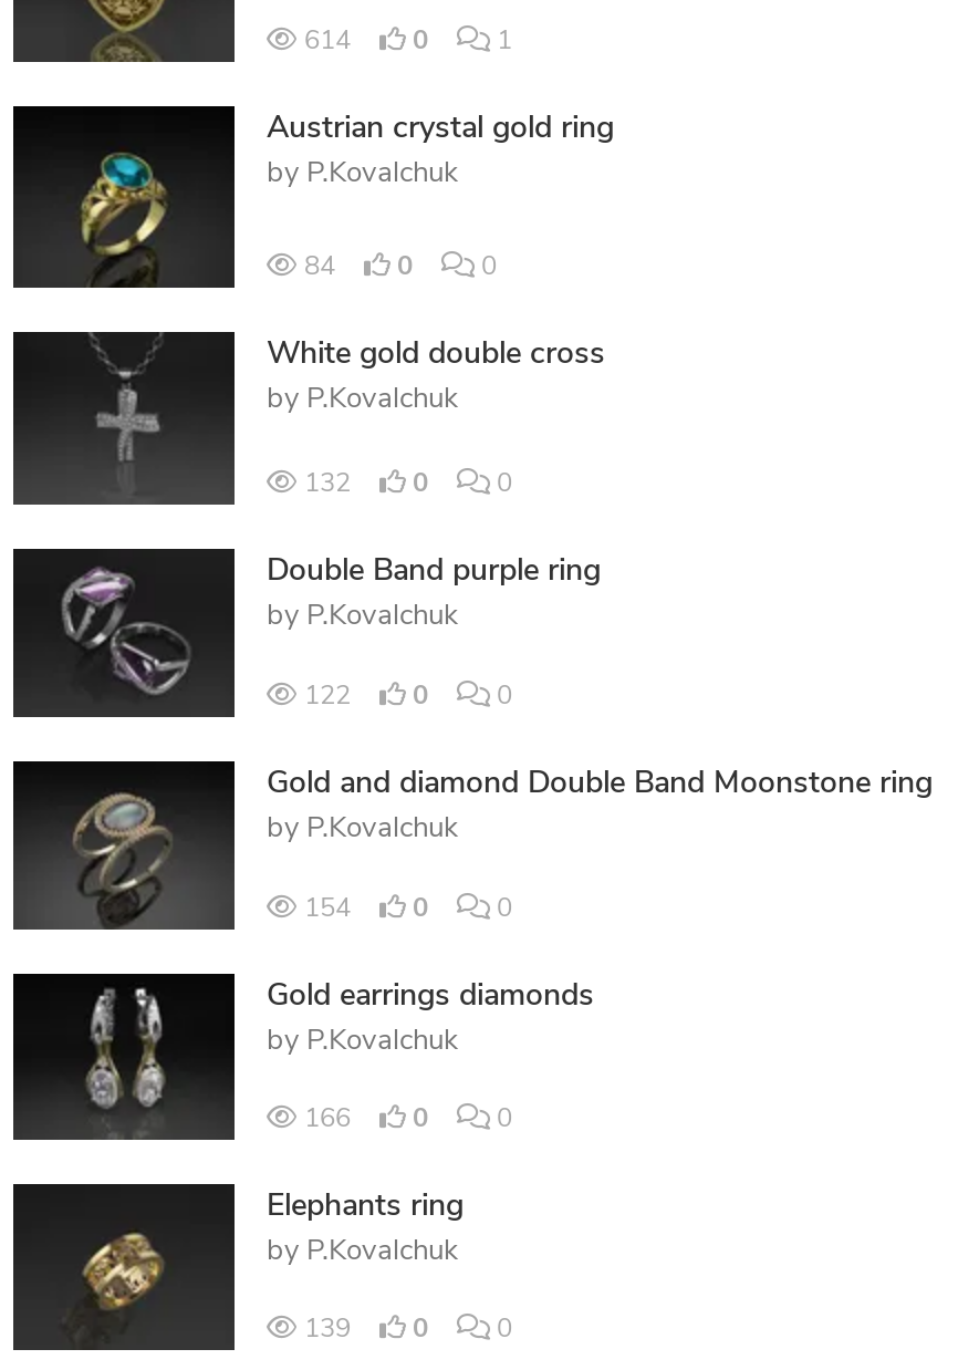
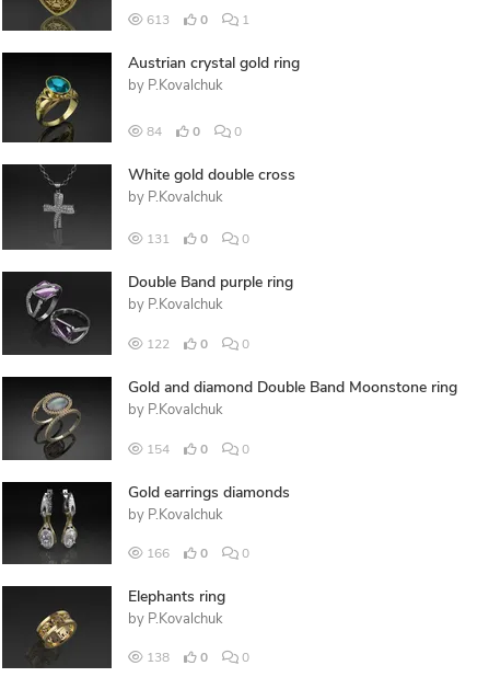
[298,28,357,54] 614 -> [143,14,172,27] 613
[298,470,357,497] 132 -> [143,233,172,246] 131
[298,1316,357,1342] 139 -> [143,651,172,664] 138

